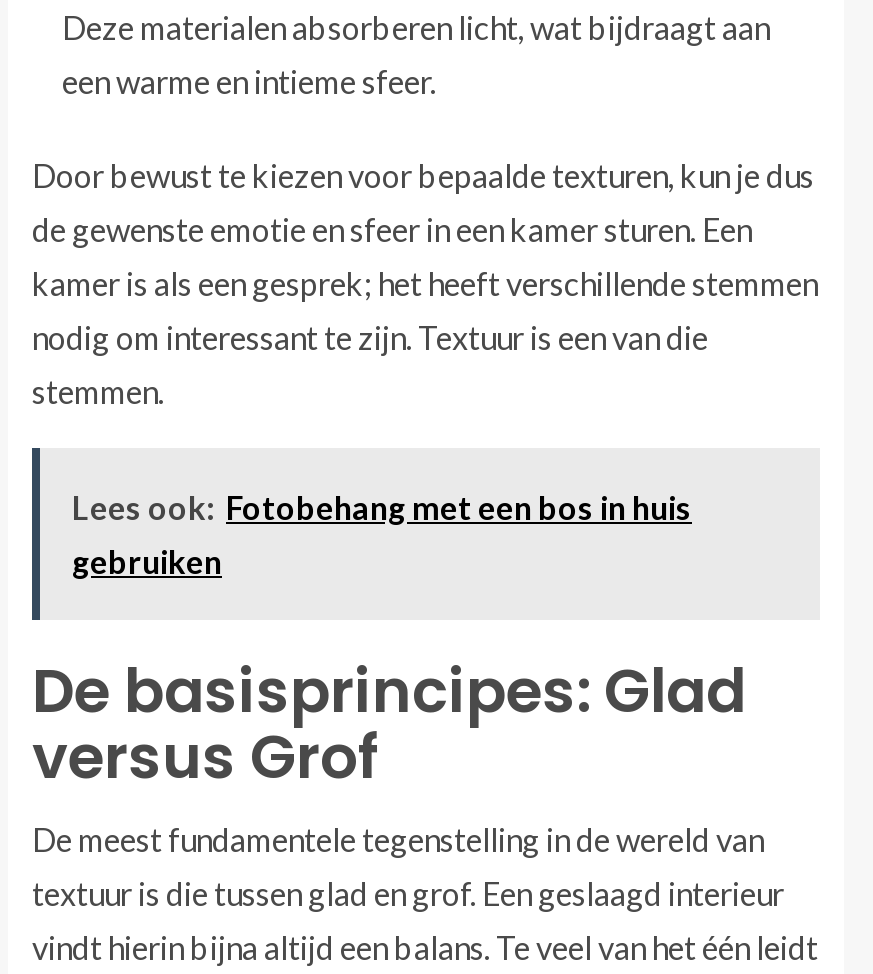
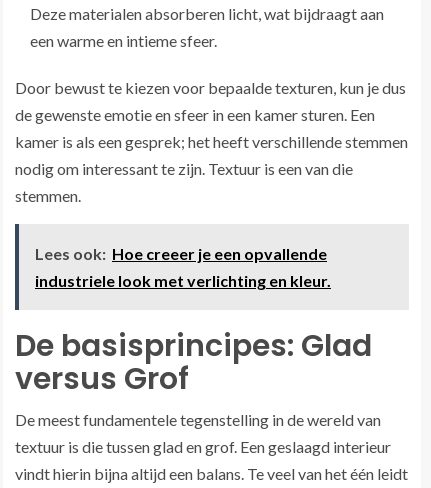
[72,487,692,579] Lees ook: Fotobehang met een bos in huis | gebruiken -> [35,244,331,290] Lees ook: Hoe creeer je een opvallende | industriele look met verlichting en kleur.

